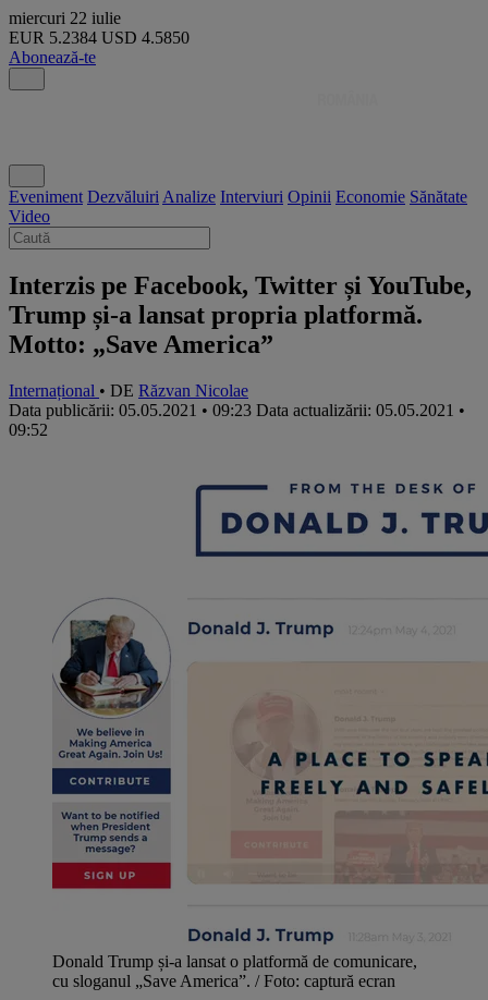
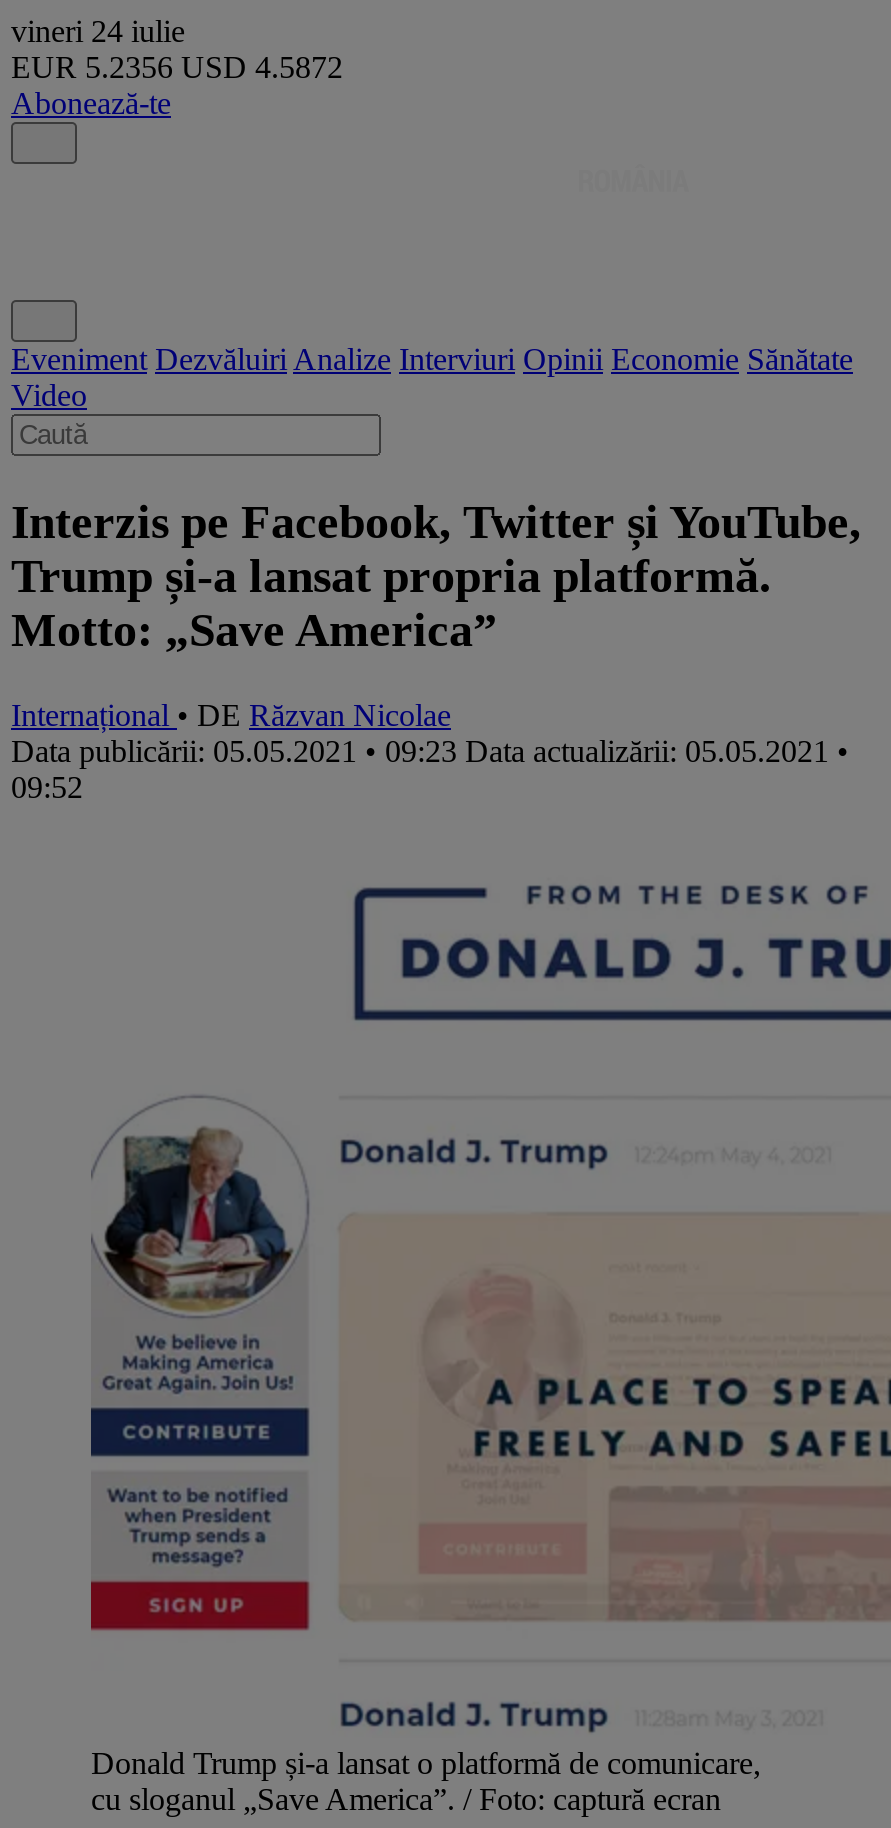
[9,9,121,27] miercuri 22 iulie -> [11,14,185,48] vineri 24 iulie
[9,28,190,47] EUR 5.2384 USD 4.5850 -> [11,50,343,84] EUR 5.2356 USD 4.5872

